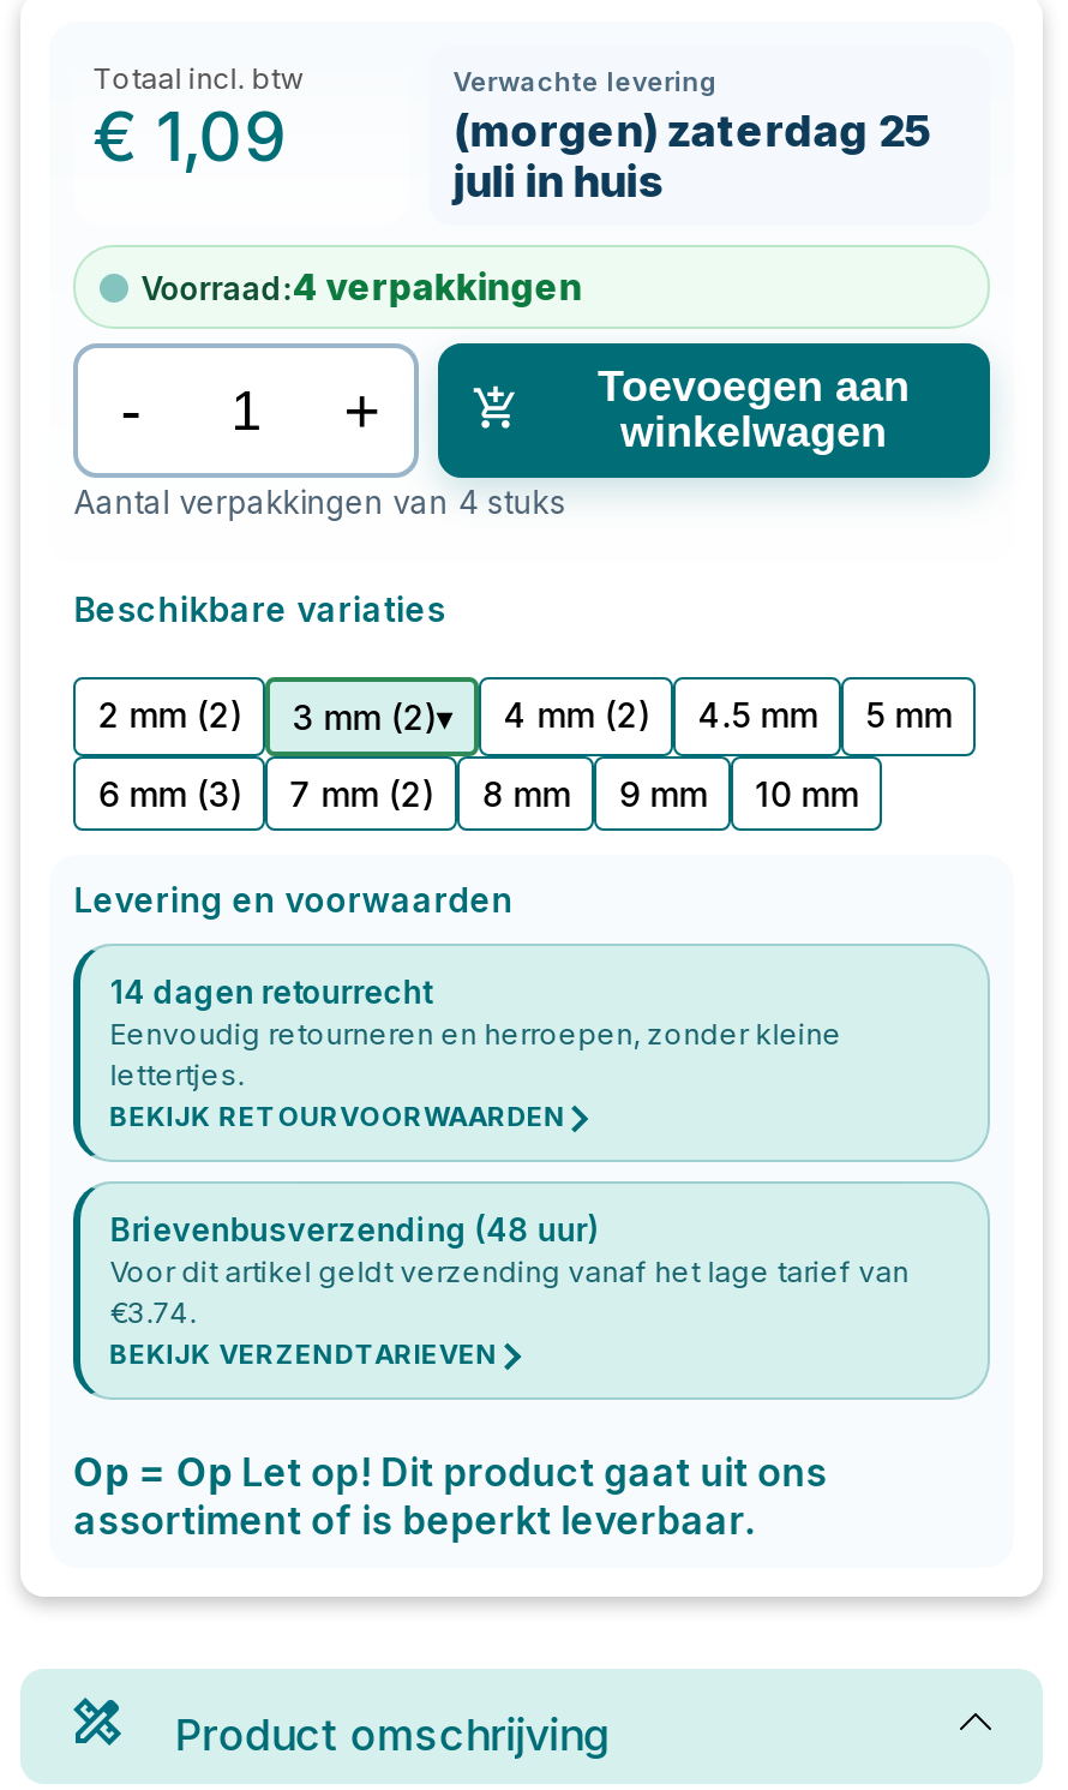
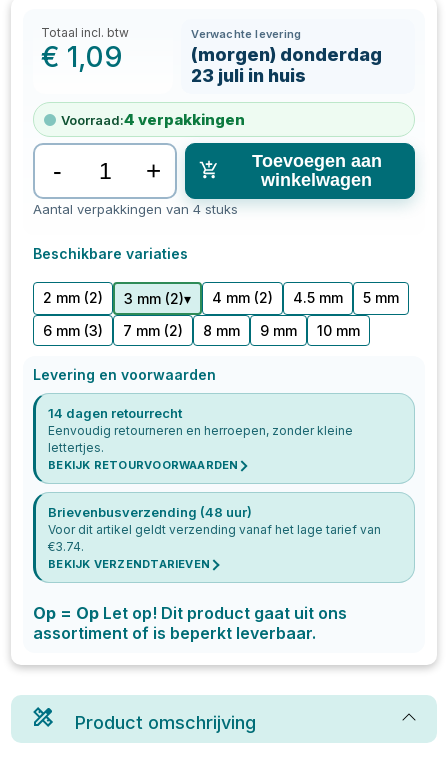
[453,106,933,206] (morgen) zaterdag 25 | juli in huis -> [191,44,382,86] (morgen) donderdag | 23 juli in huis

